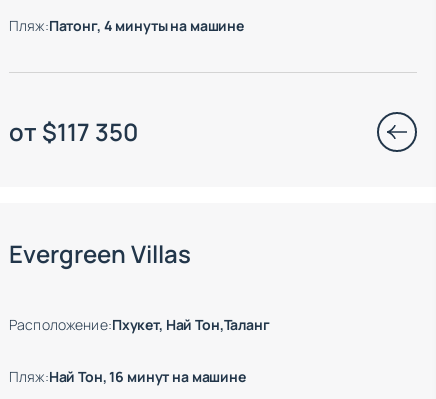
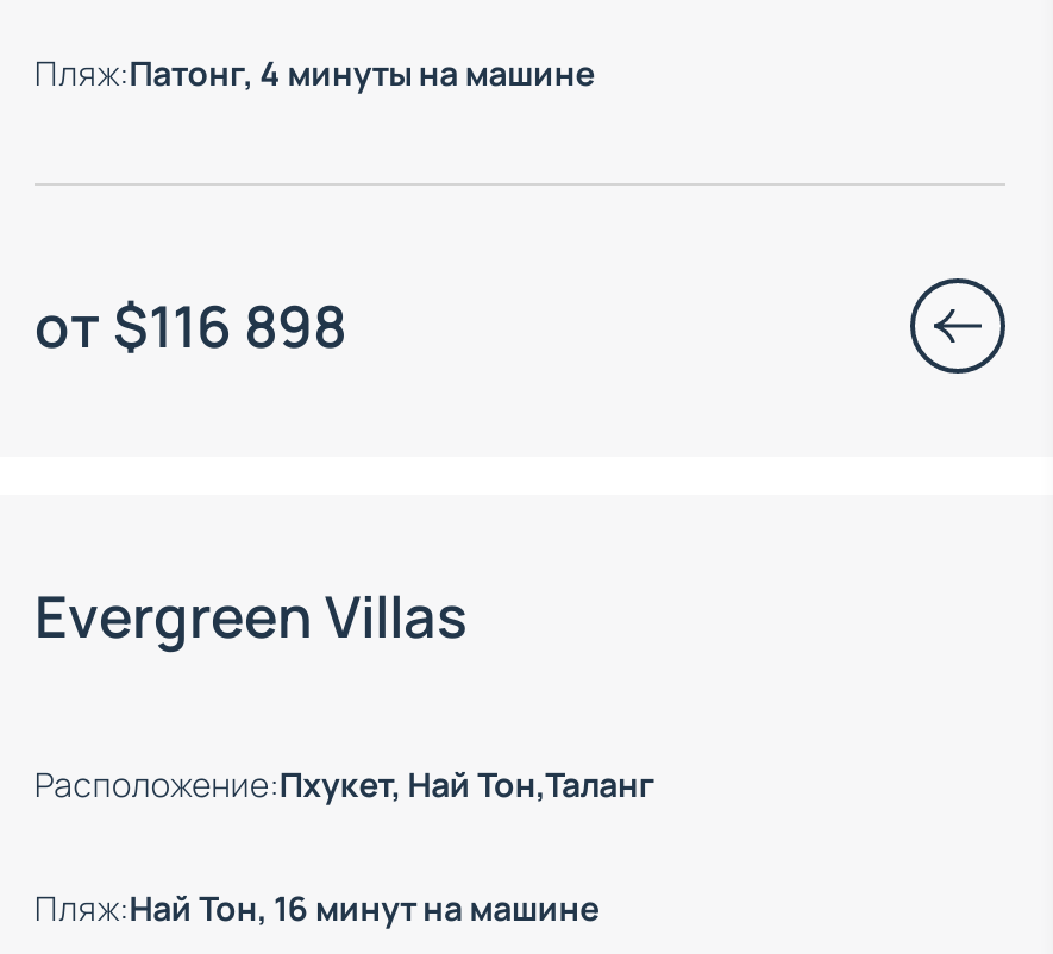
[9,115,138,148] от $117 350 -> [35,286,346,365] от $116 898

